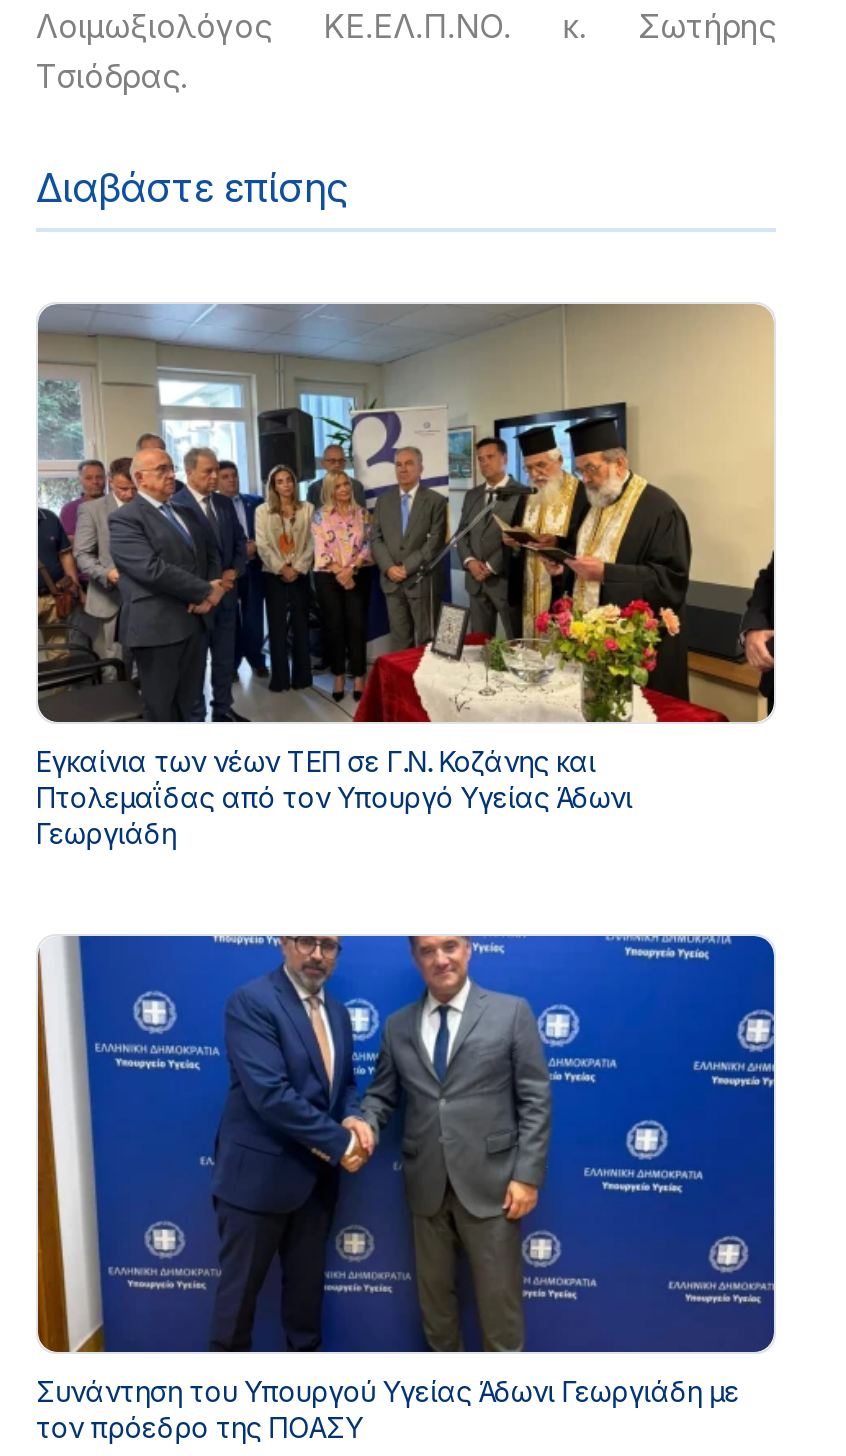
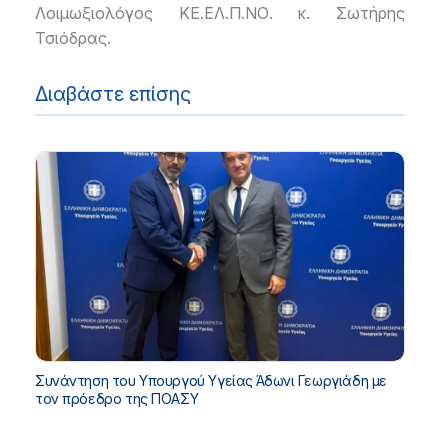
[36,302,776,850] [image] | Εγκαίνια των νέων ΤΕΠ σε Γ.Ν. Κοζάνης και | Πτολεμαΐδας από τον Υπουργό Υγείας Άδωνι | Γεωργιάδη -> none

